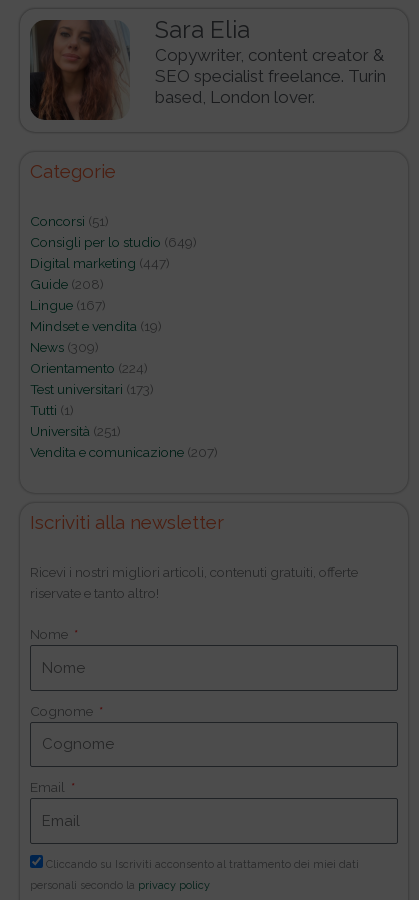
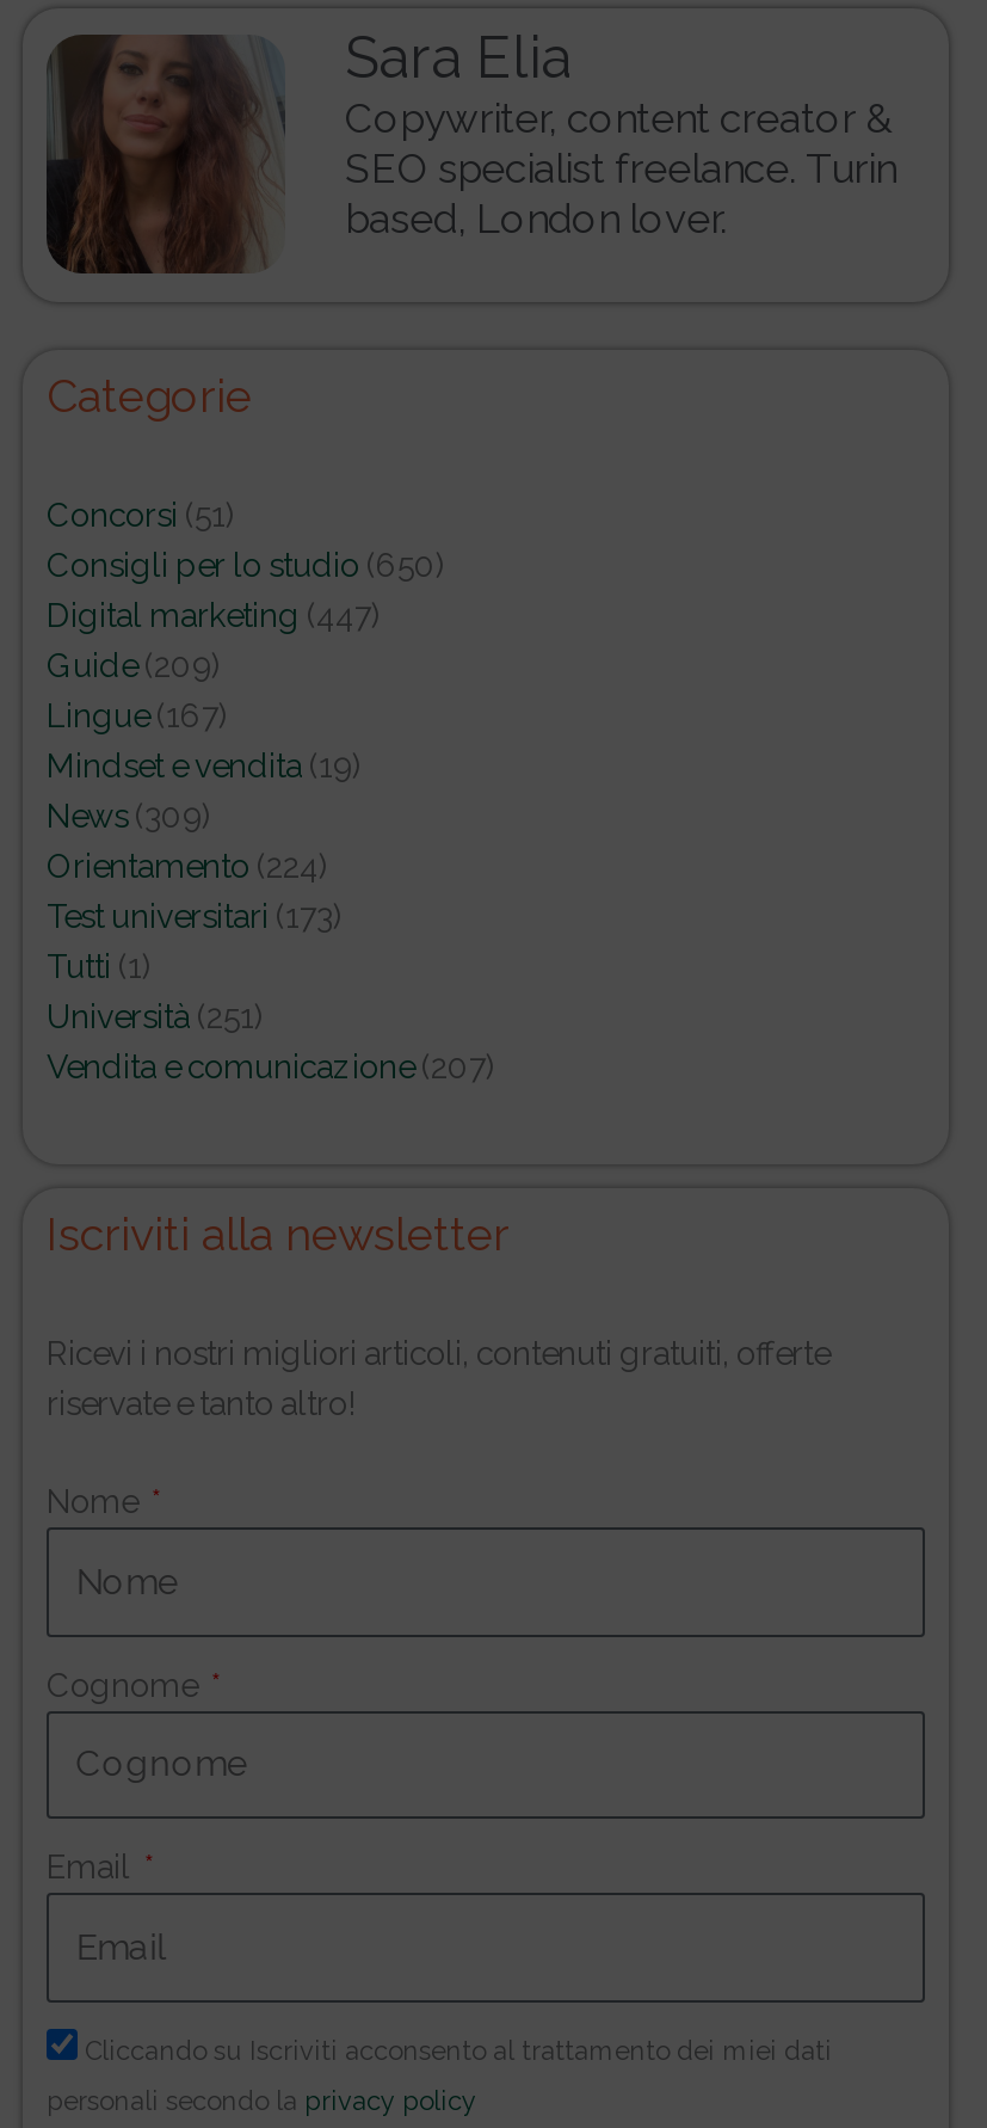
[30,234,197,250] Consigli per lo studio (649) -> [47,545,445,583] Consigli per lo studio (650)
[30,276,104,292] Guide(208) -> [47,645,221,684] Guide(209)

